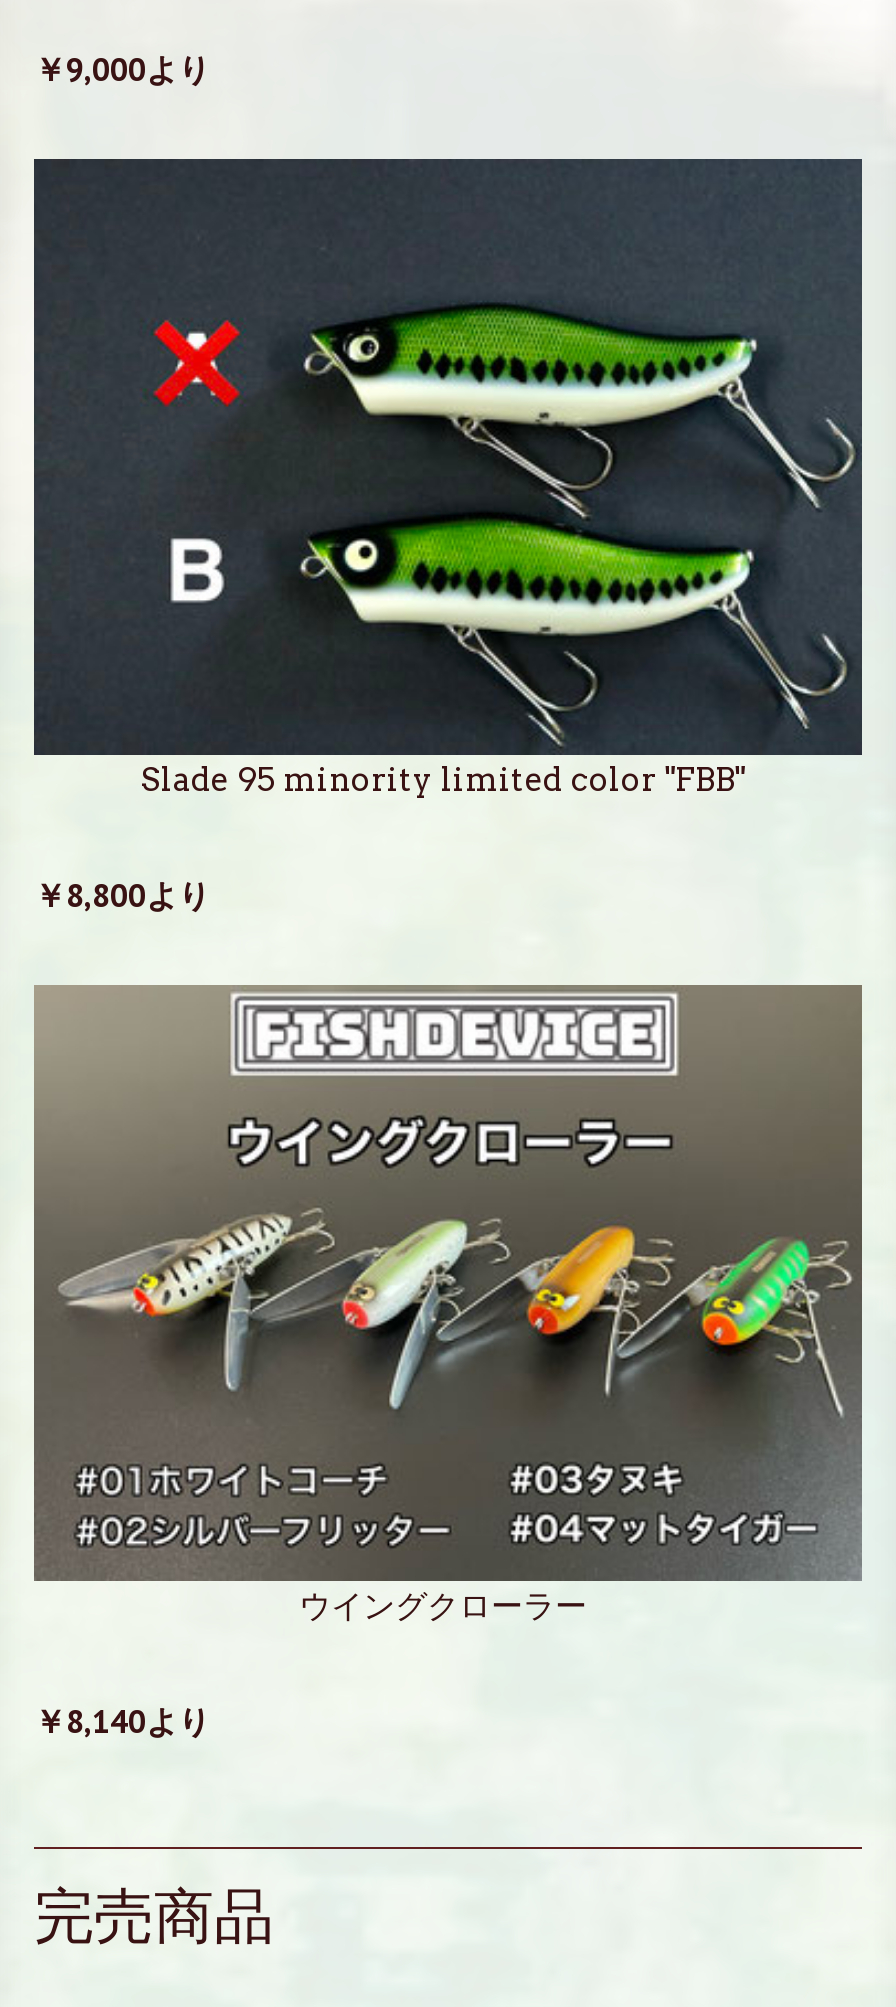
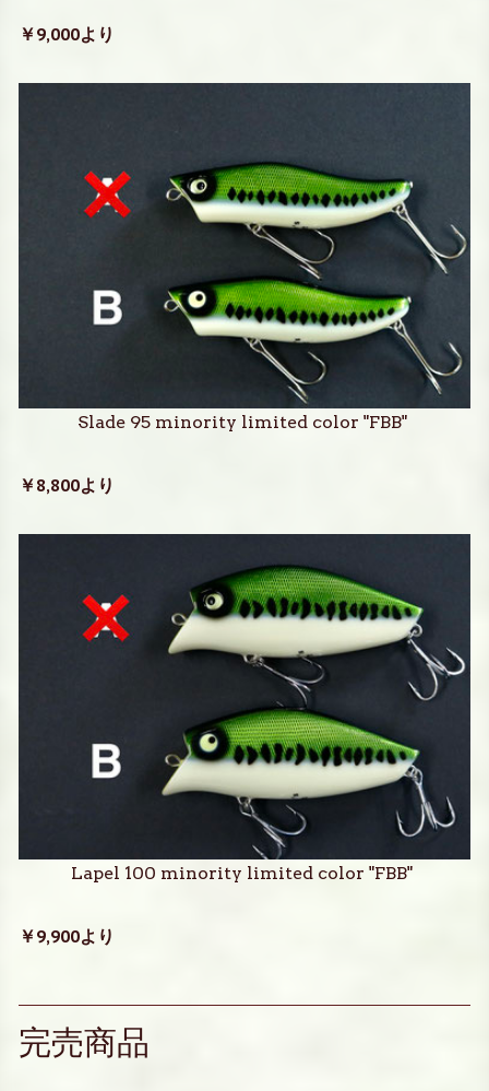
[34,985,862,1625] [image] | ウイングクローラー -> [19,534,470,883] [image] | Lapel 100 minority limited color "FBB"
[34,1701,210,1741] ￥8,140より -> [19,925,115,947] ￥9,900より

